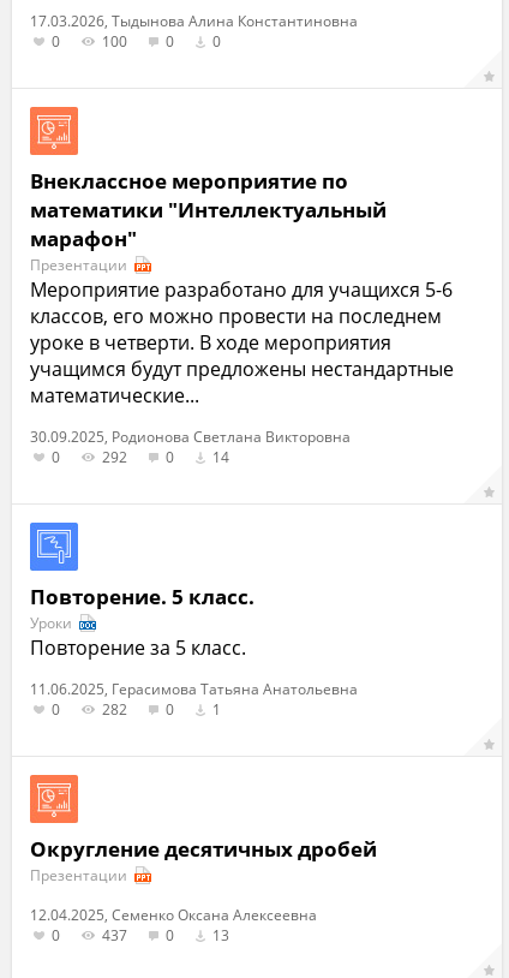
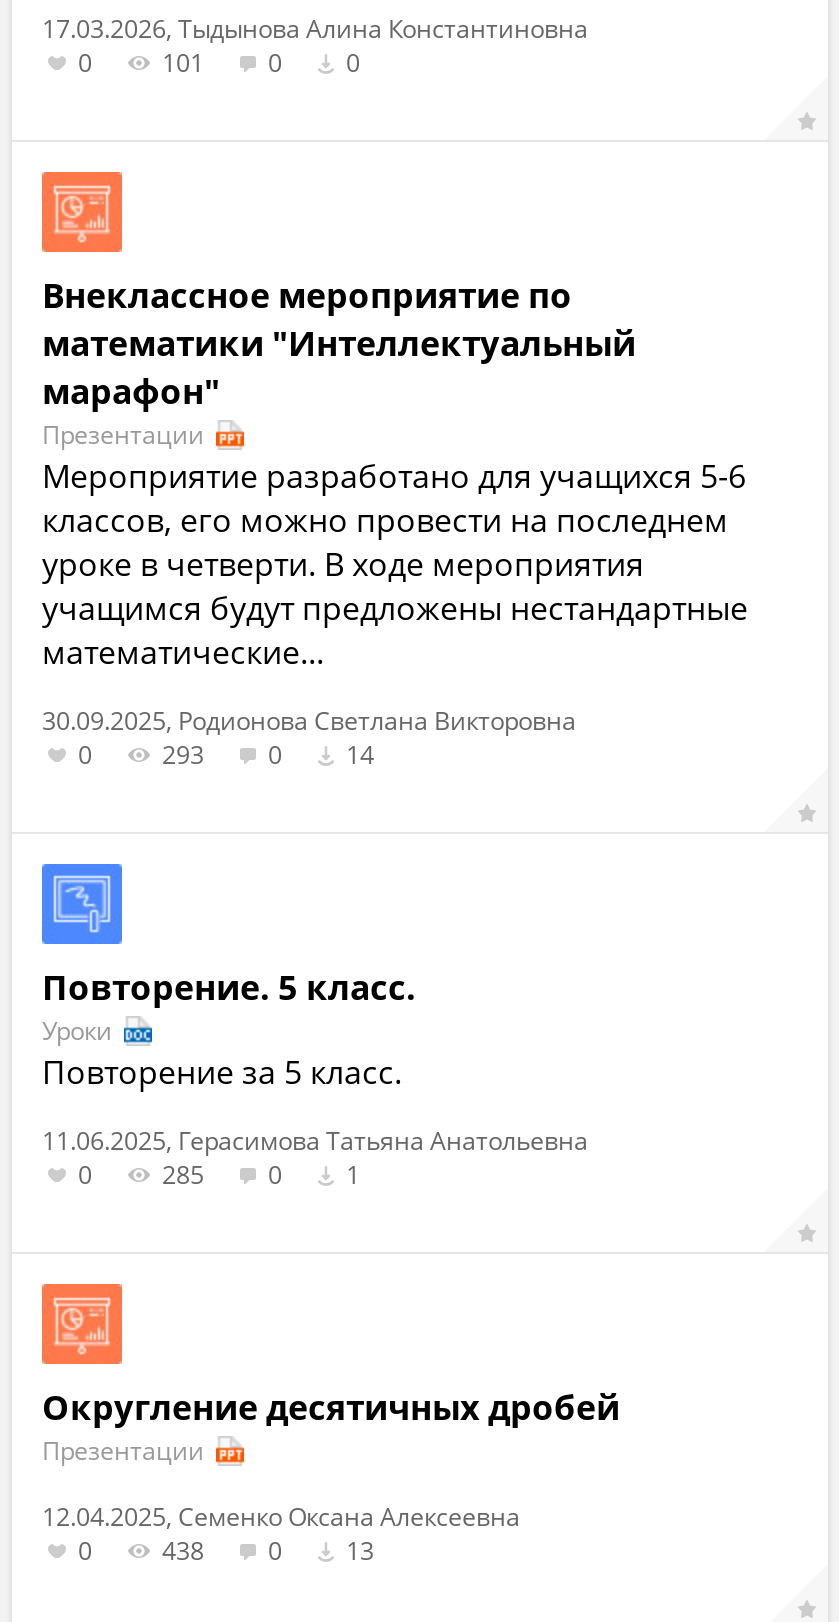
[48,32,221,52] 0 100 0 0 -> [72,47,360,81] 0 101 0 0
[48,447,229,468] 0 292 0 14 -> [72,739,374,773] 0 293 0 14
[48,700,221,720] 0 282 0 1 -> [72,1159,360,1193] 0 285 0 1
[48,926,229,946] 0 437 0 13 -> [72,1535,374,1569] 0 438 0 13

